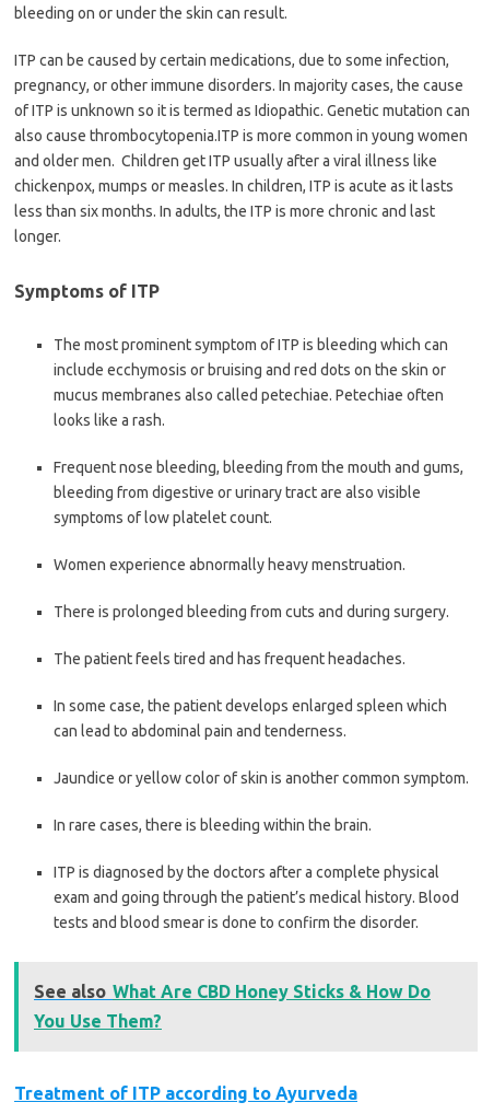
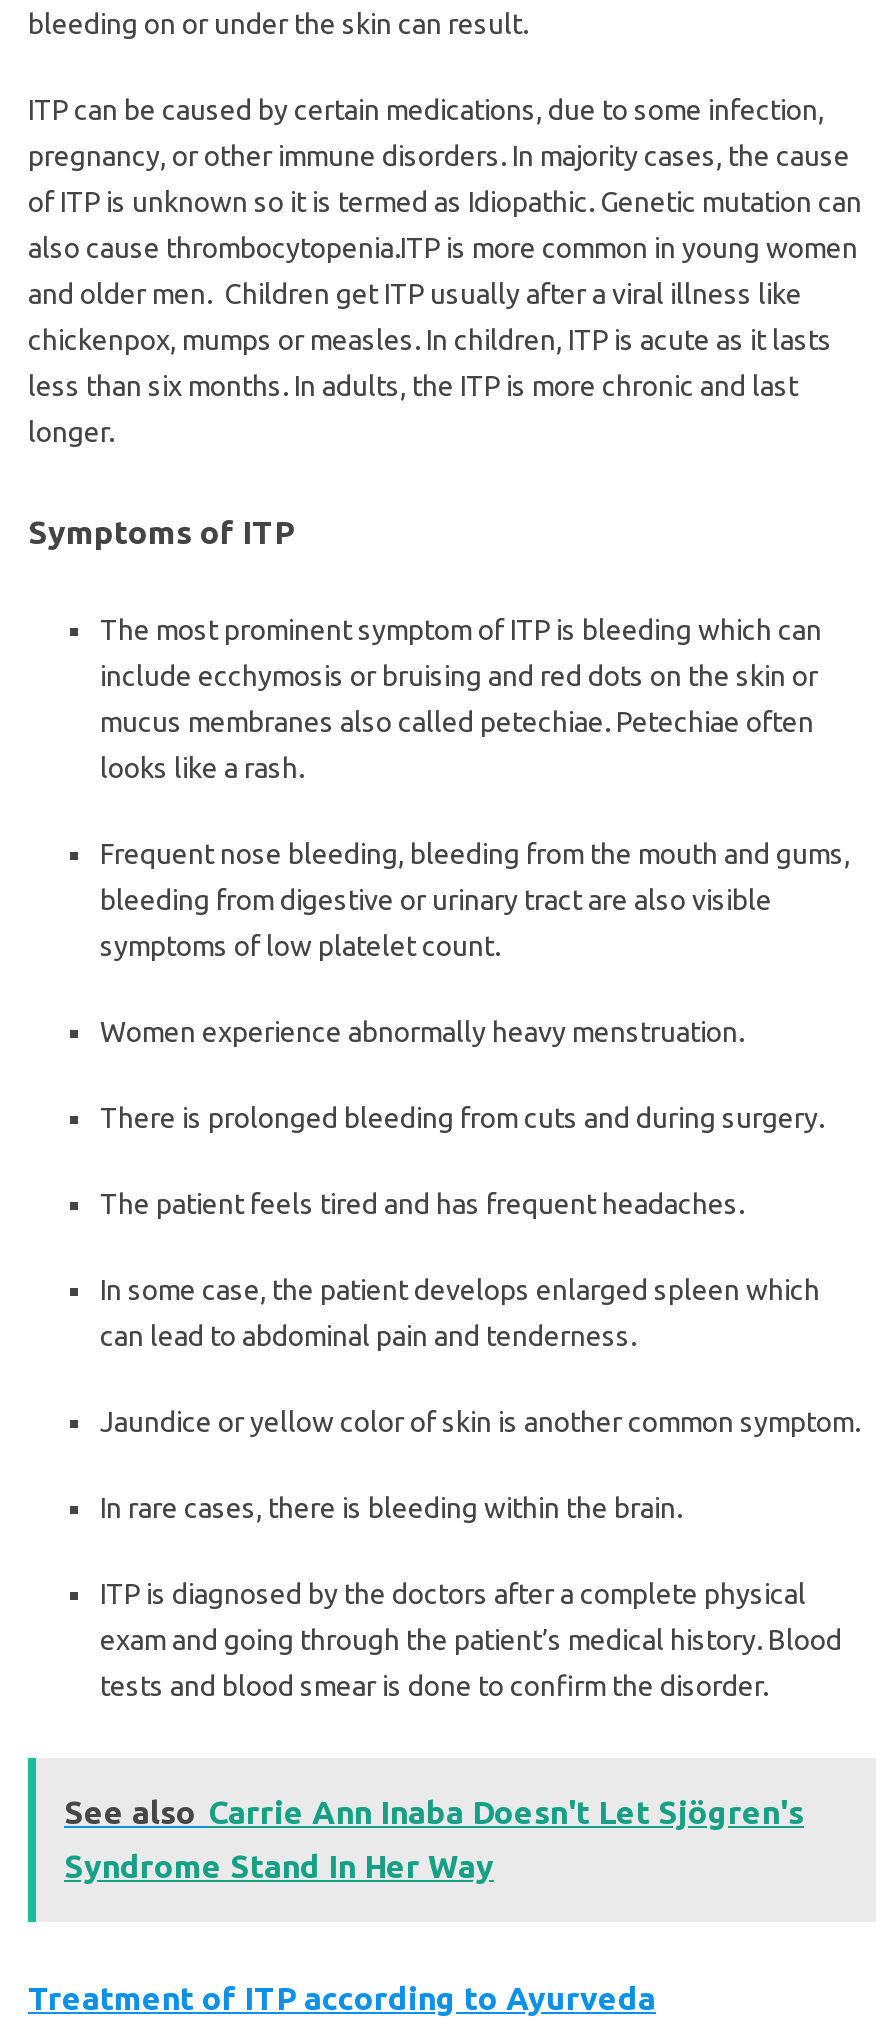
[34,982,431,1002] See also What Are CBD Honey Sticks & How Do -> [64,1795,804,1831] See also Carrie Ann Inaba Doesn't Let Sjögren's
[34,1012,162,1031] You Use Them? -> [64,1849,494,1885] Syndrome Stand In Her Way

